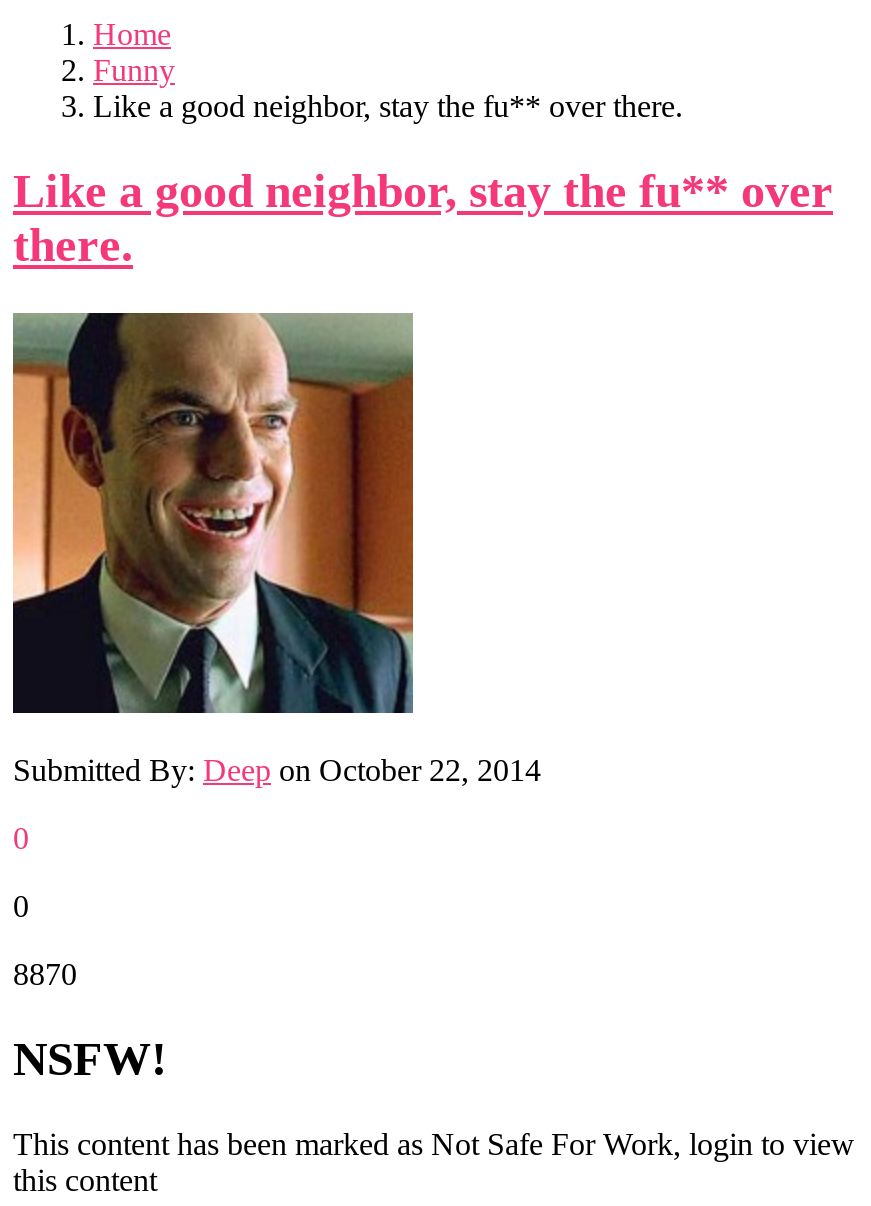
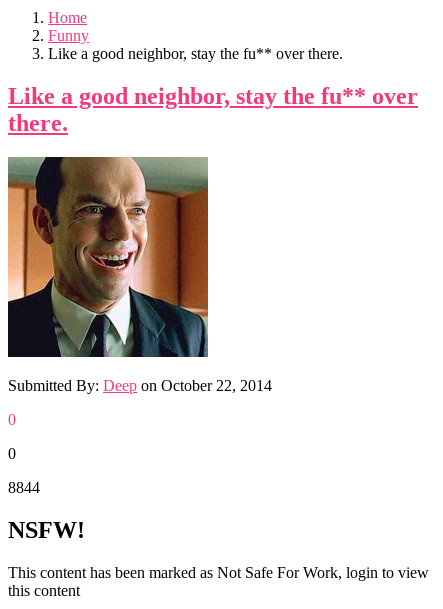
[13,957,77,991] 8870 -> [8,479,40,496] 8844

